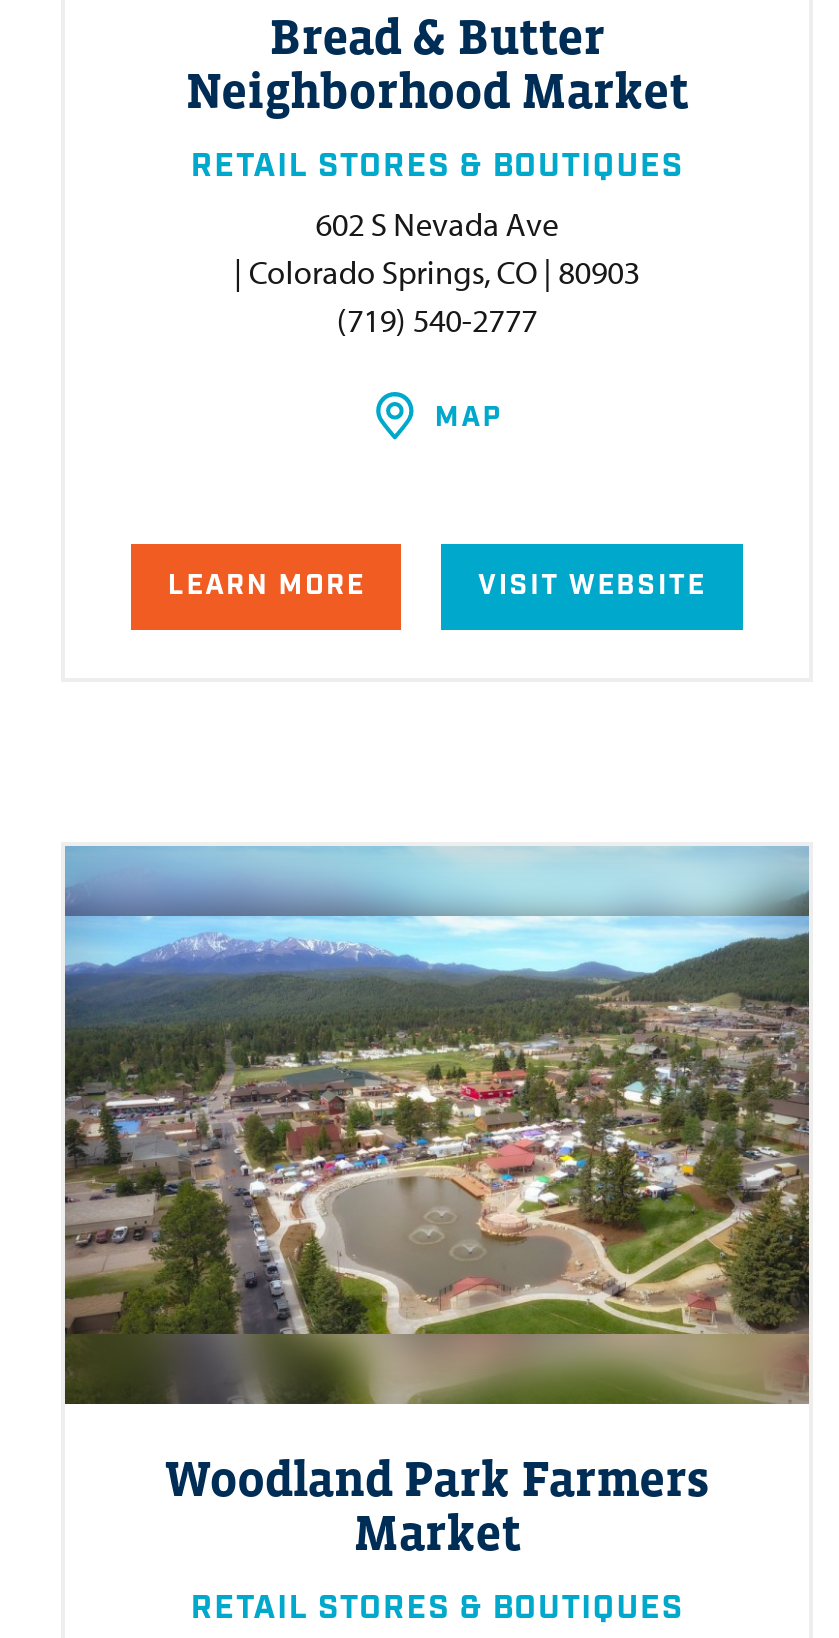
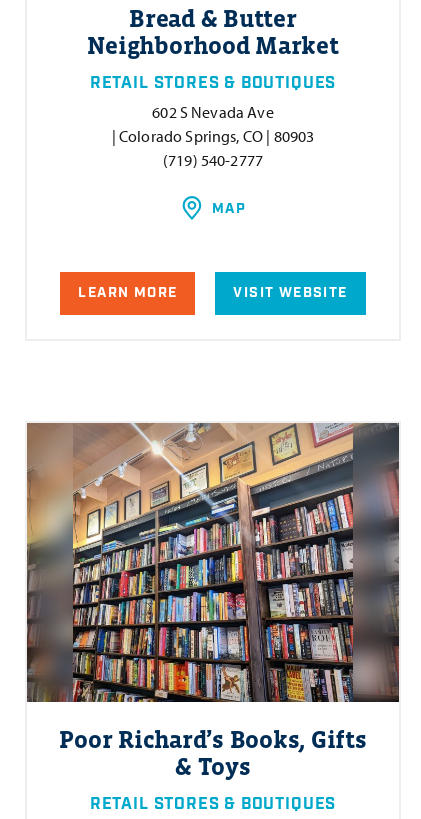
[63,844,811,1559] [image] | Woodland Park Farmers | Market -> [26,422,400,780] [image] | Poor Richard’s Books, Gifts | & Toys

